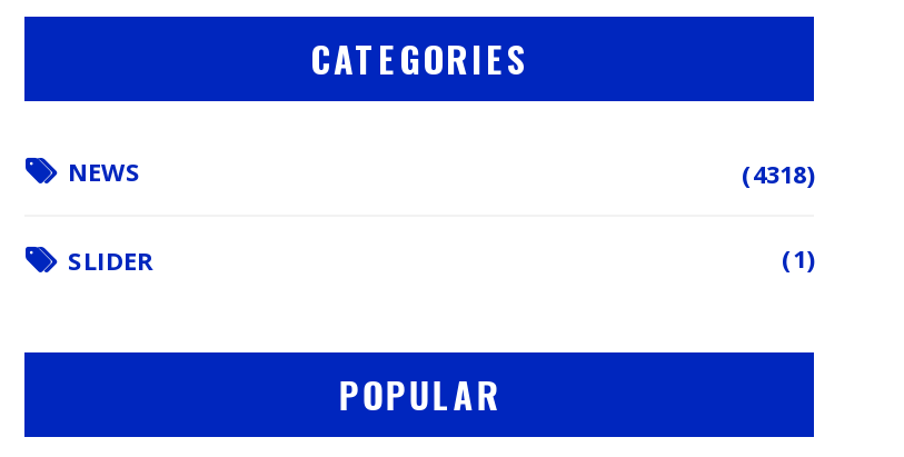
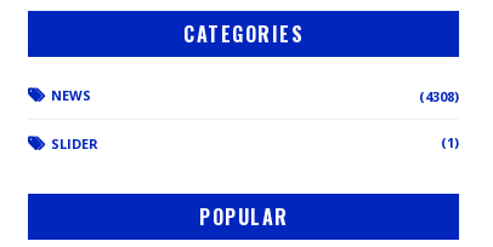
[742,157,815,191] (4318) -> [420,88,460,106] (4308)

